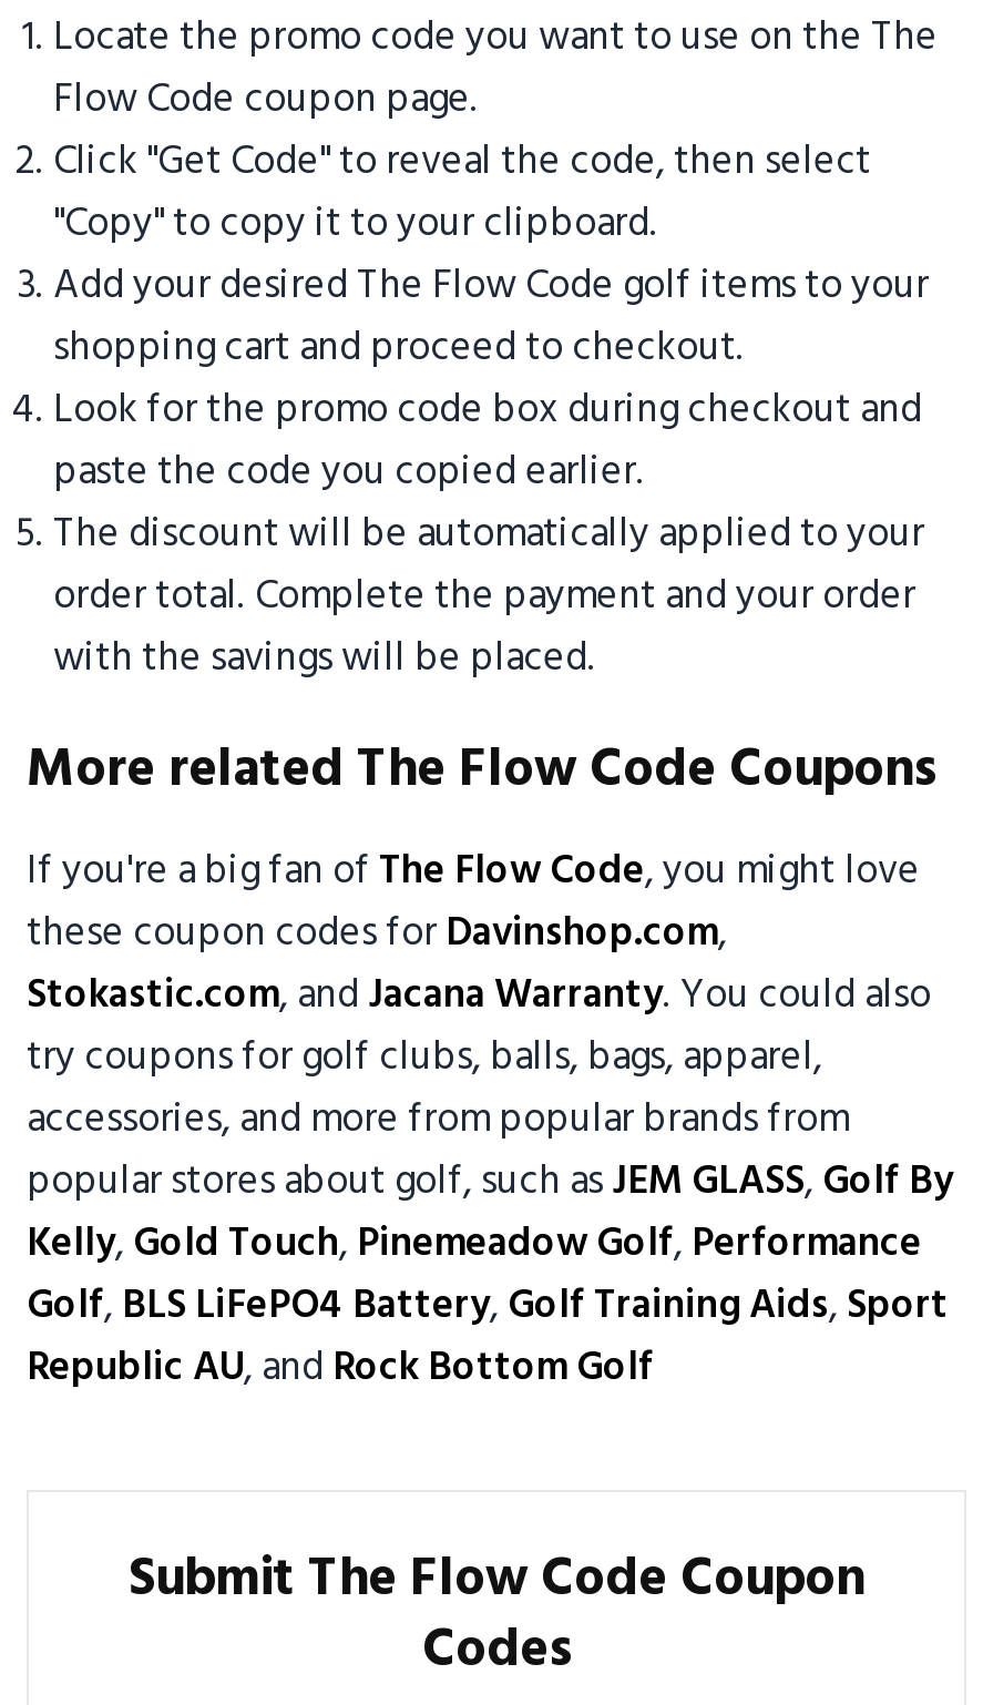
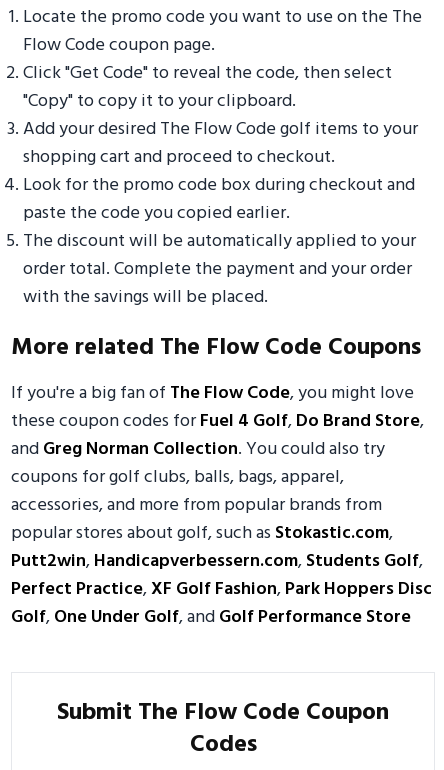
[27,902,931,1091] these coupon codes for Davinshop.com, | Stokastic.com, and Jacana Warranty. You could also | try coupons for golf clubs, balls, bags, apparel, -> [11,407,424,492] these coupon codes for Fuel 4 Golf, Do Brand Store, | and Greg Norman Collection. You could also try | coupons for golf clubs, balls, bags, apparel,
[27,1151,953,1401] popular stores about golf, such asJEM GLASS, Golf By | Kelly, Gold Touch, Pinemeadow Golf, Performance | Golf, BLS LiFePO4 Battery, Golf Training Aids, Sport | Republic AU, and Rock Bottom Golf -> [11,519,432,632] popular stores about golf, such as Stokastic.com, | Putt2win, Handicapverbessern.com, Students Golf, | Perfect Practice, XF Golf Fashion, Park Hoppers Disc | Golf, One Under Golf, and Golf Performance Store

